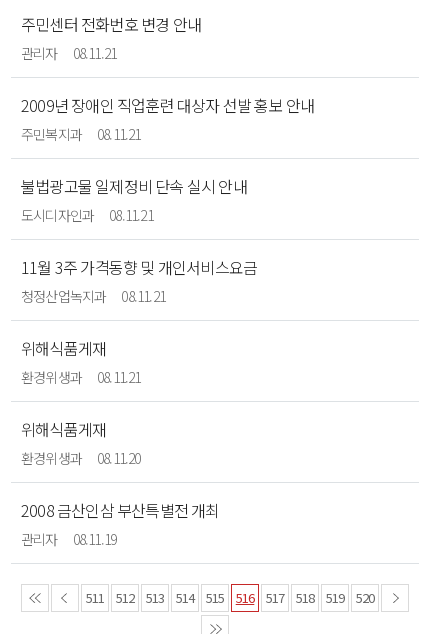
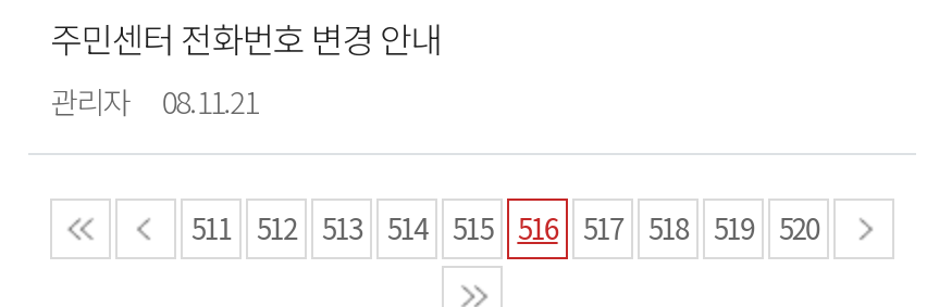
[21,93,314,549] 2009년 장애인 직업훈련 대상자 선발 홍보 안내 | 주민복지과 | 08.11.21 | 불법광고물 일제정비 단속 실시 안내 | 도시디자인과 | 08.11.21 | 11월 3주 가격동향 및 개인서비스요금 | 청정산업녹지과 | 08.11.21 | 위해식품게재 | 환경위생과 | 08.11.21 | 위해식품게재 | 환경위생과 | 08.11.20 | 2008 금산인삼 부산특별전 개최 | 관리자 | 08.11.19 -> none

